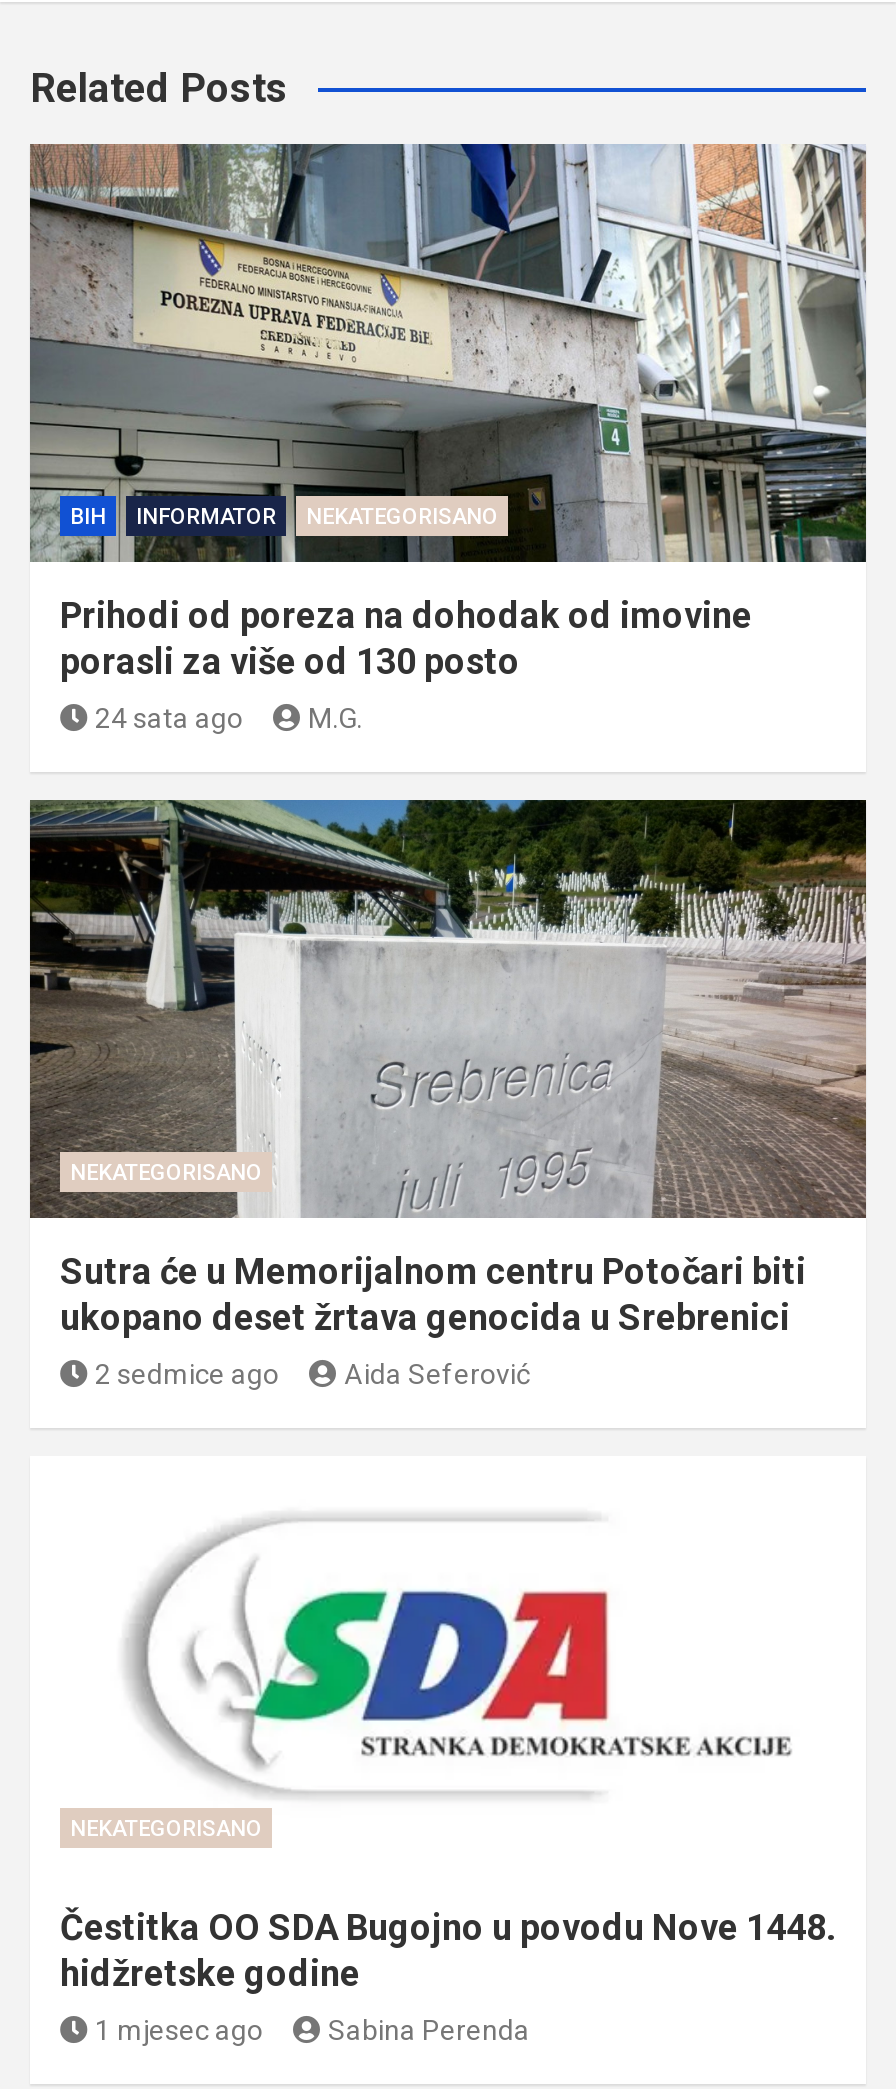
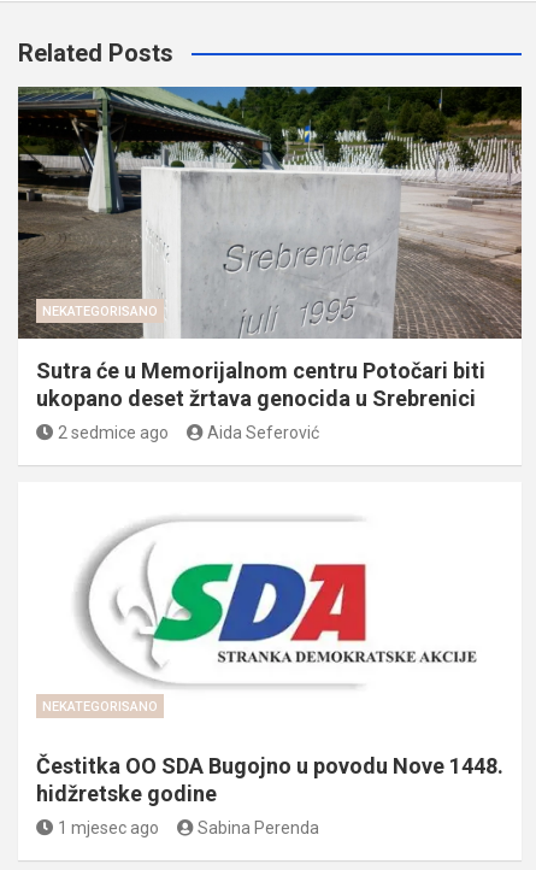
[28,142,868,733] [image] | BIH | INFORMATOR | NEKATEGORISANO | Prihodi od poreza na dohodak od imovine | porasli za više od 130 posto | 24 sata ago | M.G. -> none

